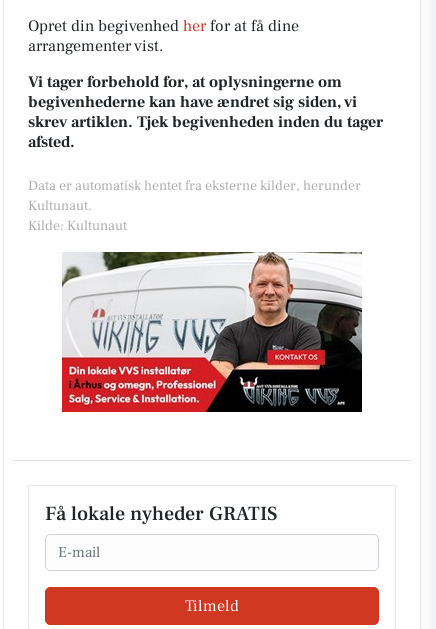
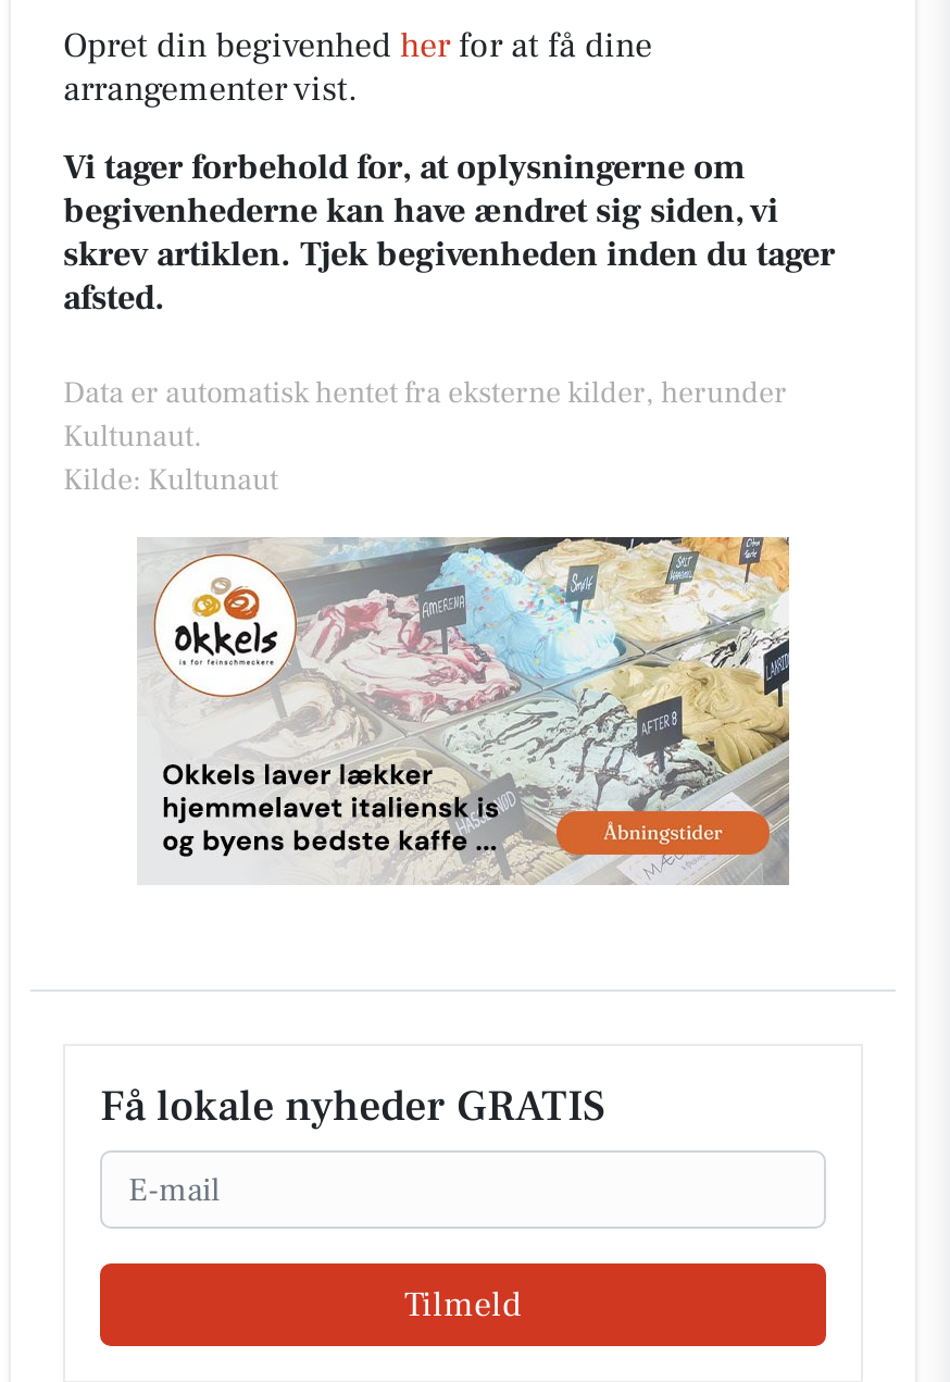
[61,251,362,413] [image] -> [137,536,791,886] [image]

